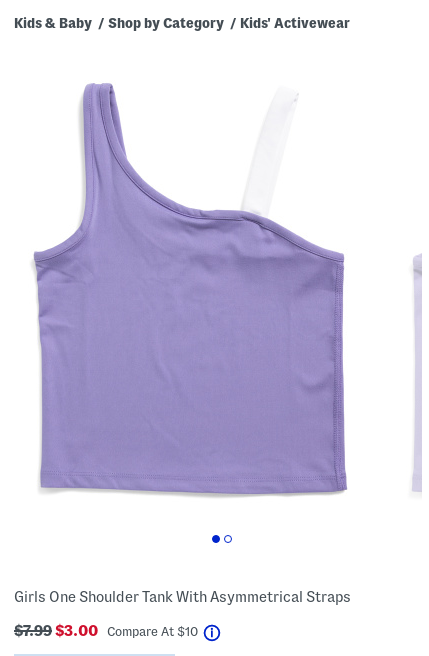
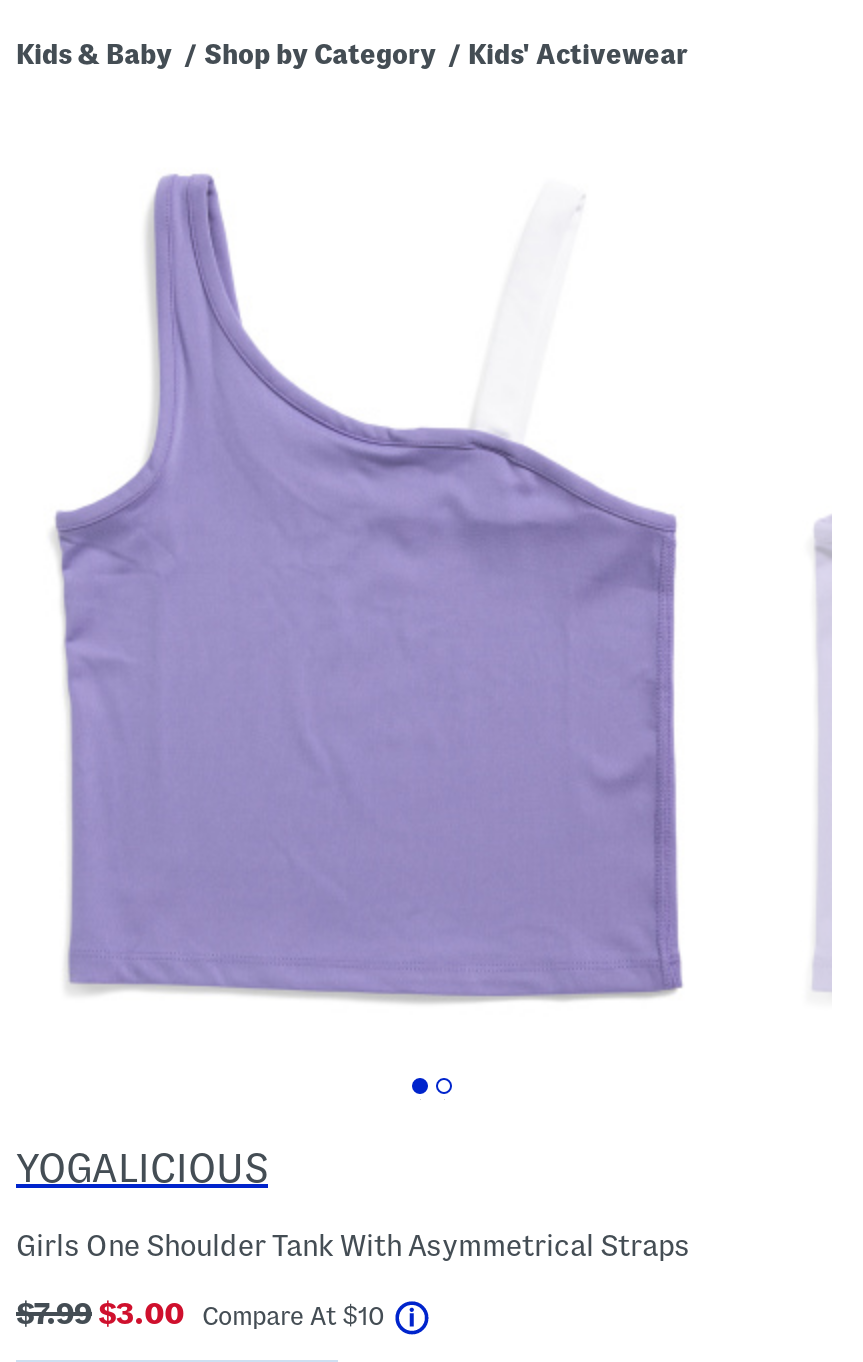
none -> [16,1146,268,1190] YOGALICIOUS

